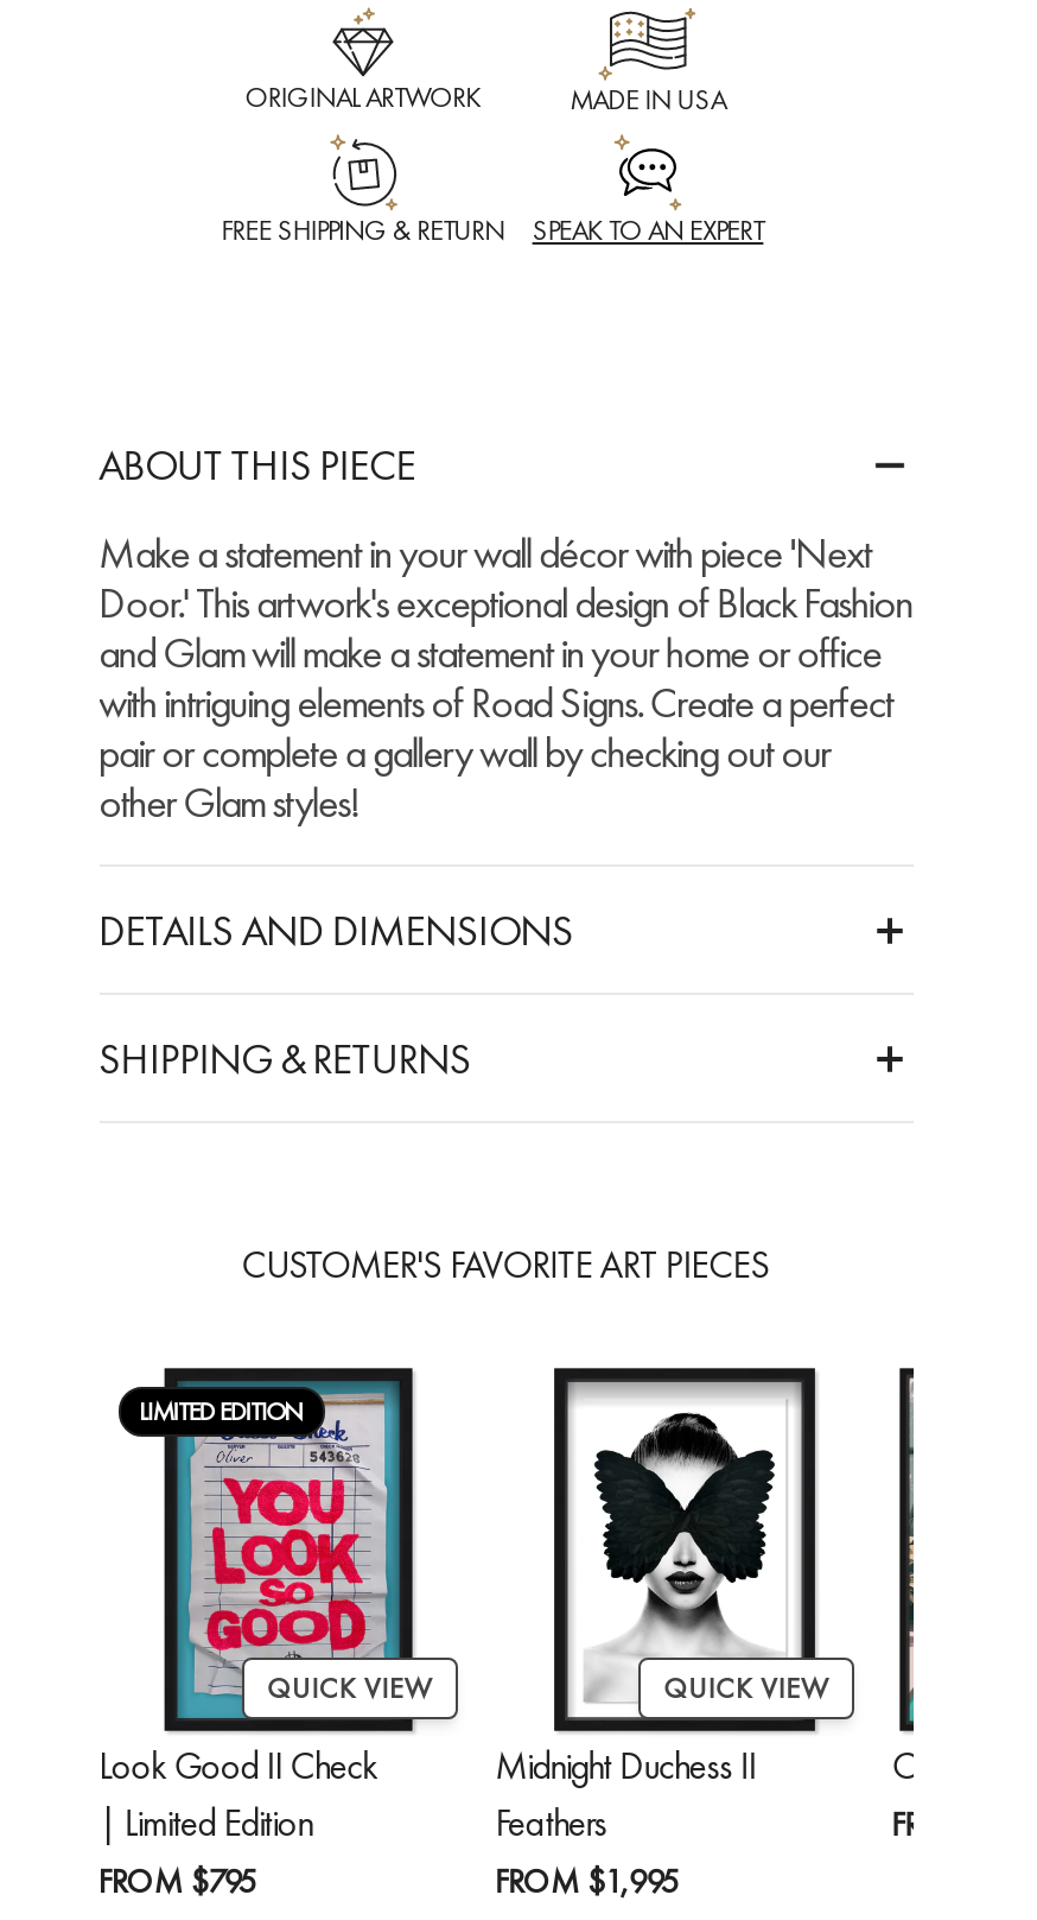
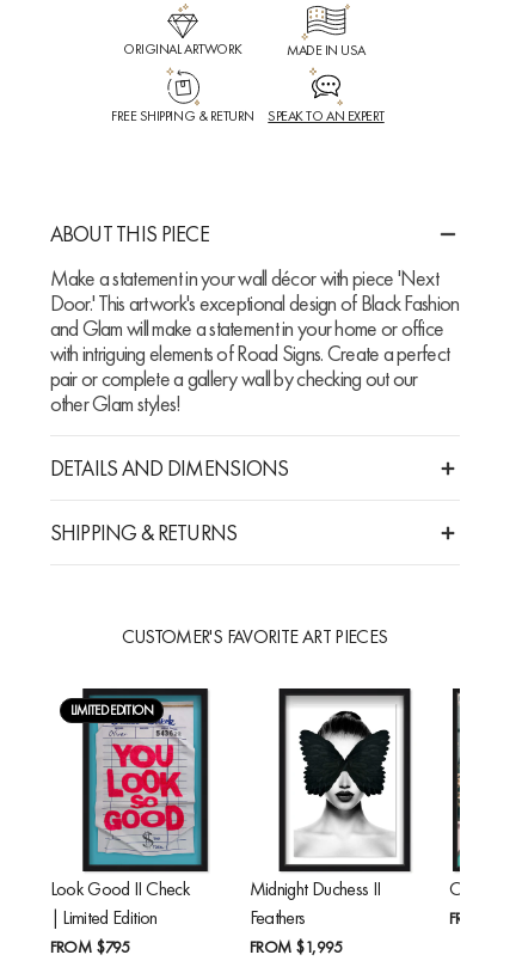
[267,1669,431,1707] QUICK VIEW -> none
[664,1669,828,1707] QUICK VIEW -> none

